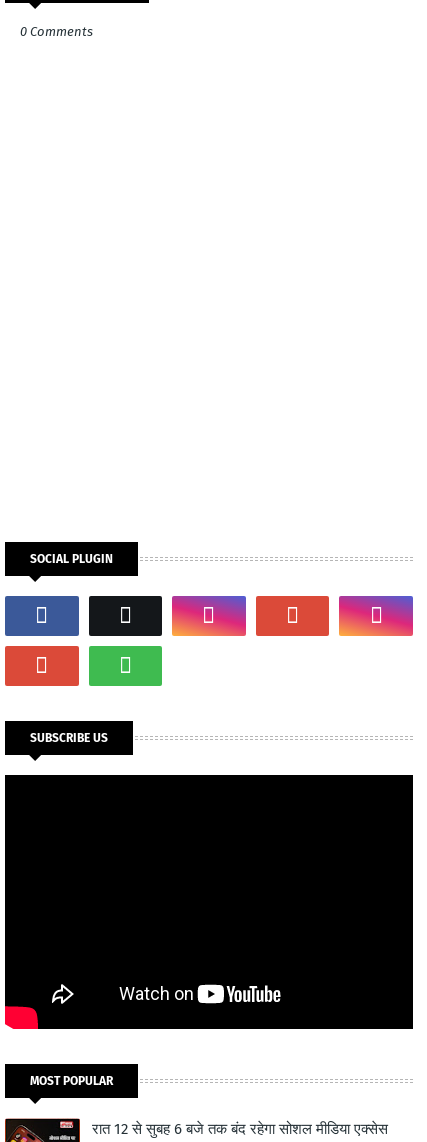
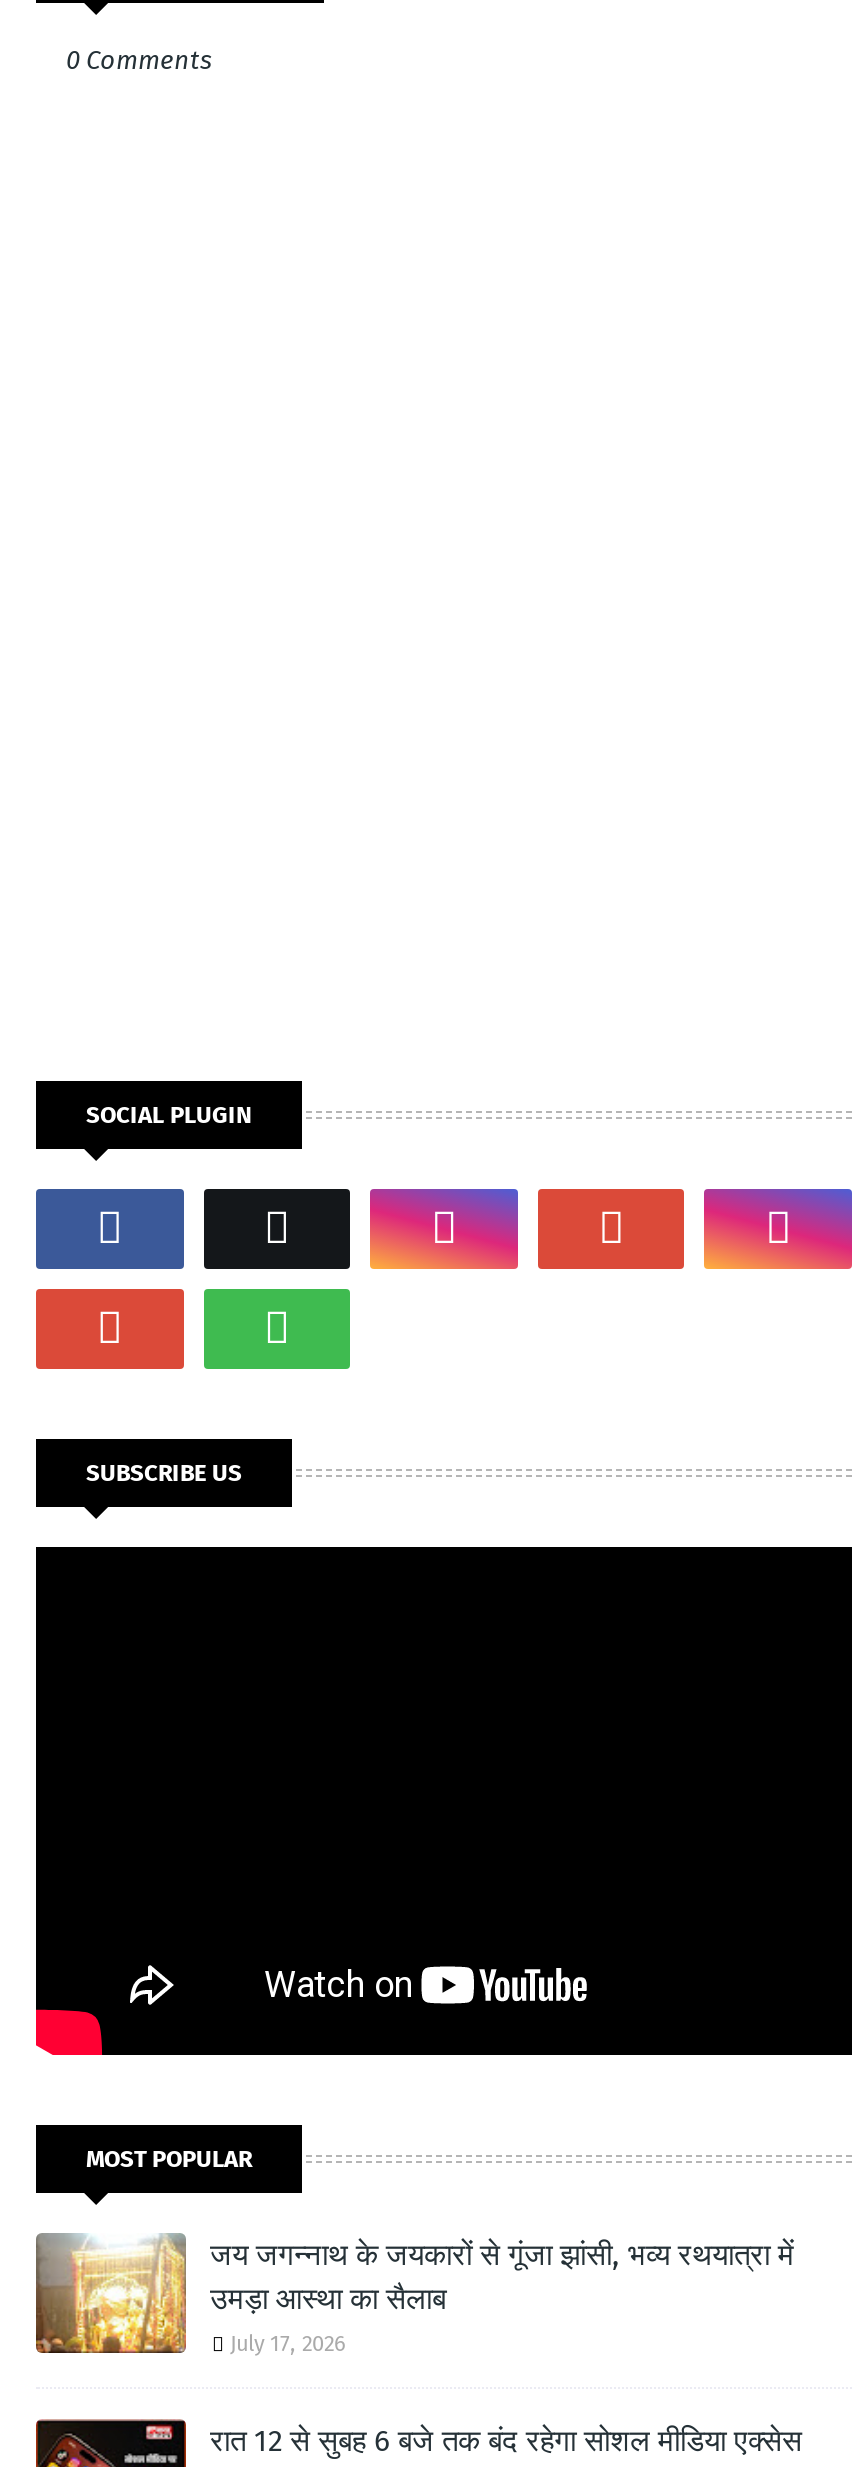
none -> [36,2233,794,2389] [image] | जय जगन्नाथ के जयकारों से गूंजा झांसी, भव्य रथयात्रा में | उमड़ा आस्था का सैलाब | July 17, 2026

